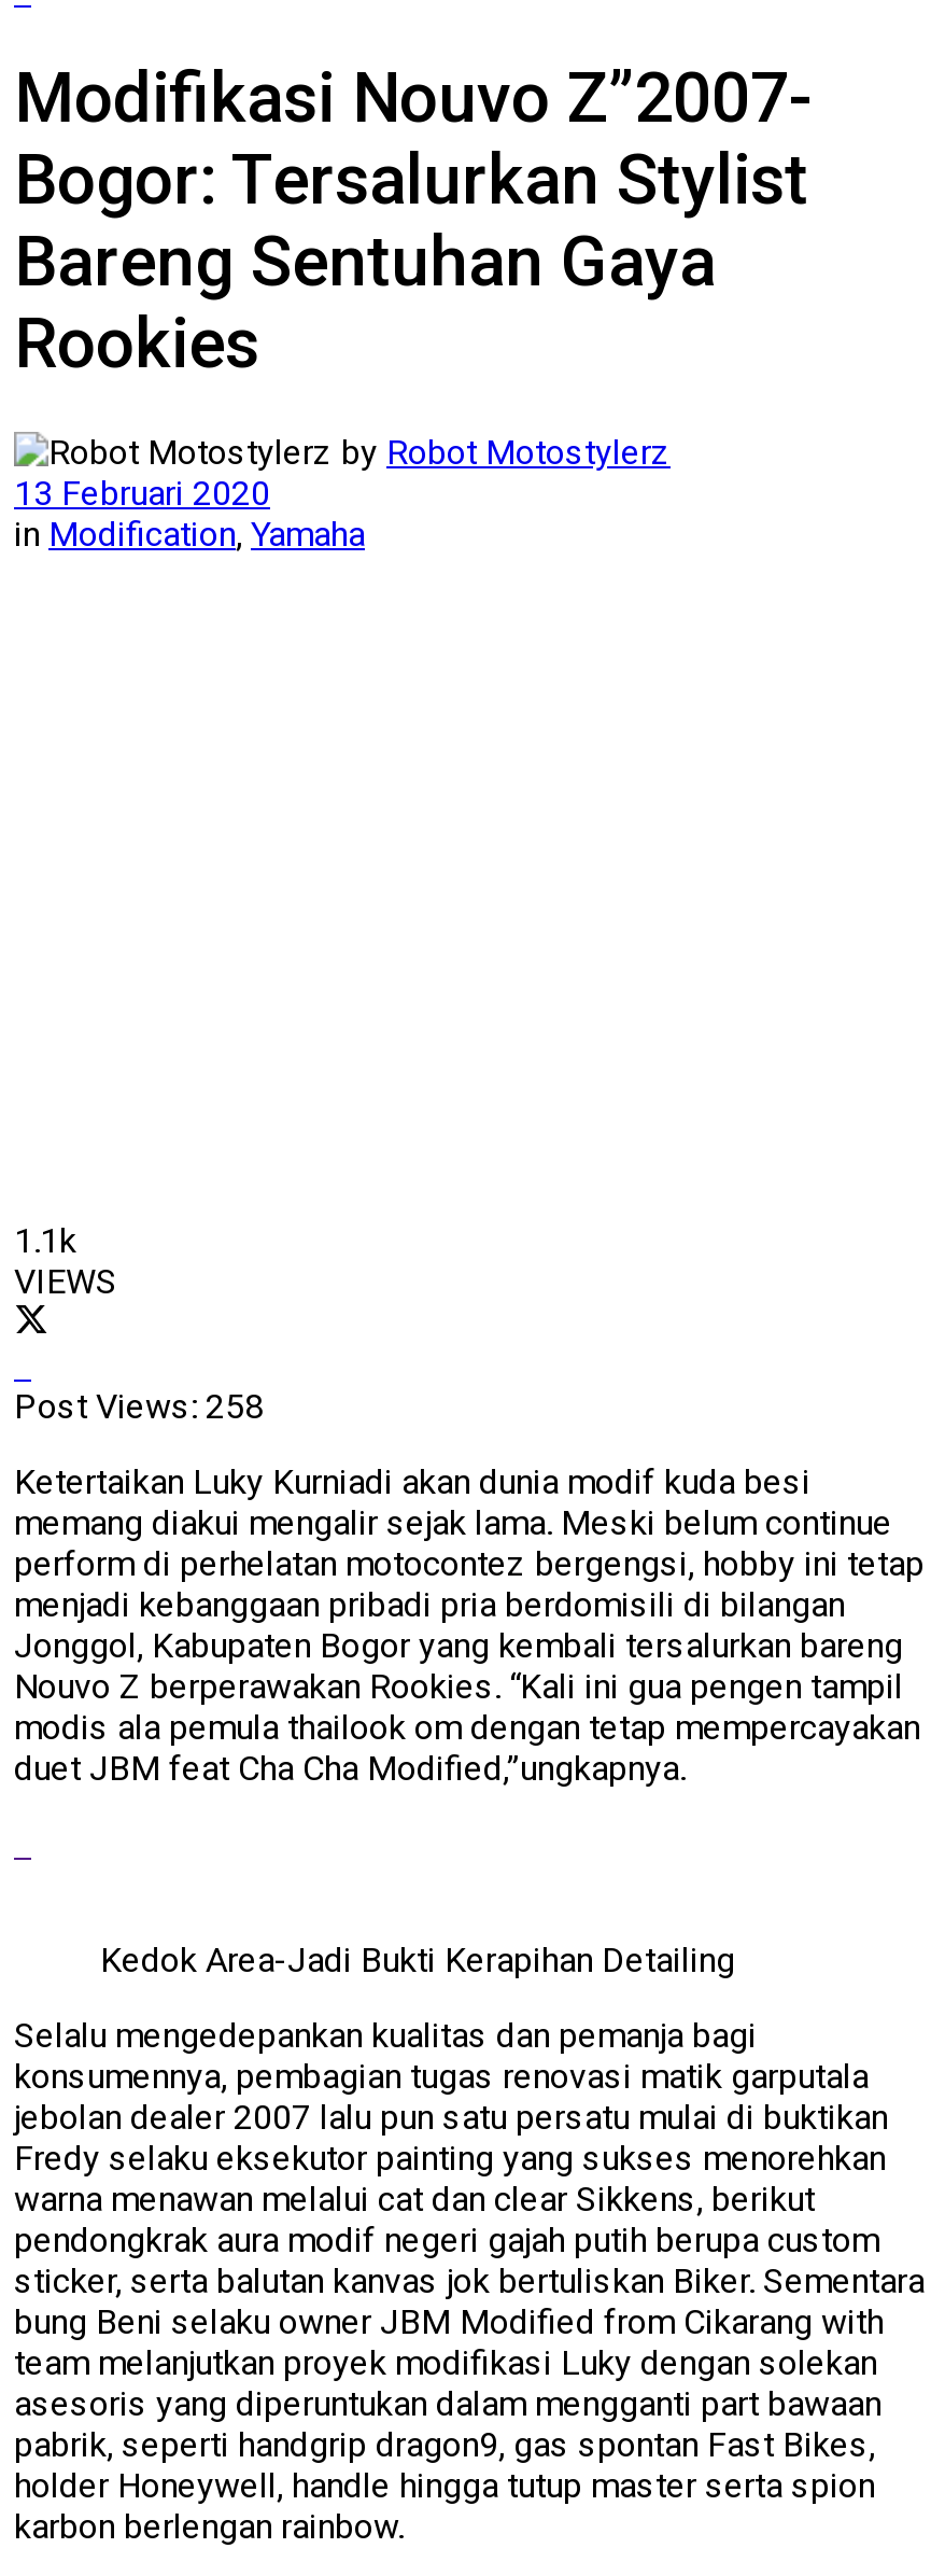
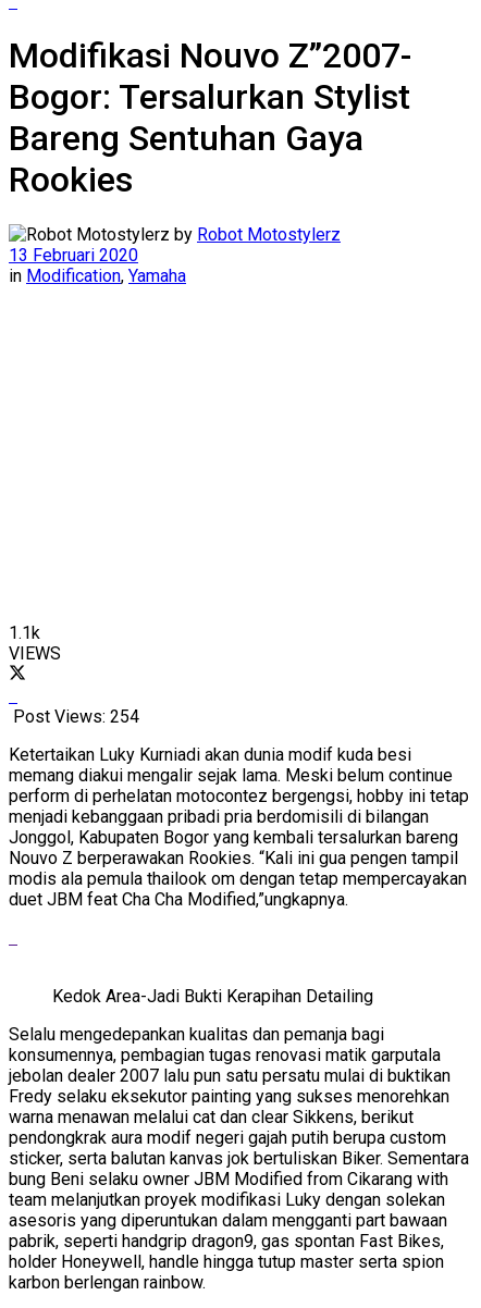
[14,1385,264,1426] Post Views: 258 -> [13,706,139,726] Post Views: 254

